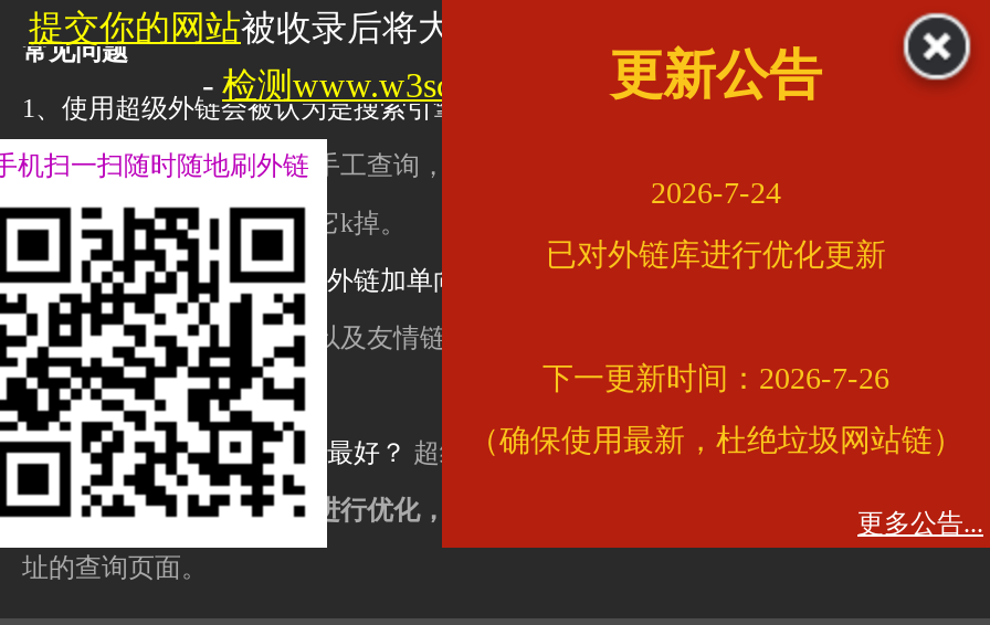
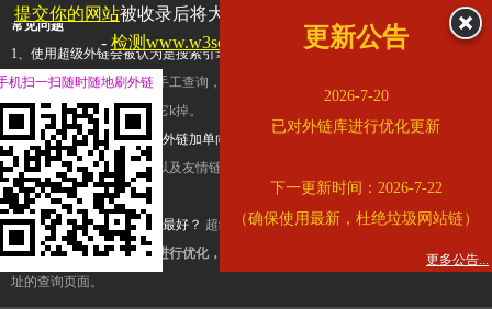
[651,177,781,210] 2026-7-24 -> [323,88,388,104] 2026-7-20
[543,362,889,395] 下一更新时间：2026-7-26 -> [270,180,442,196] 下一更新时间：2026-7-22

